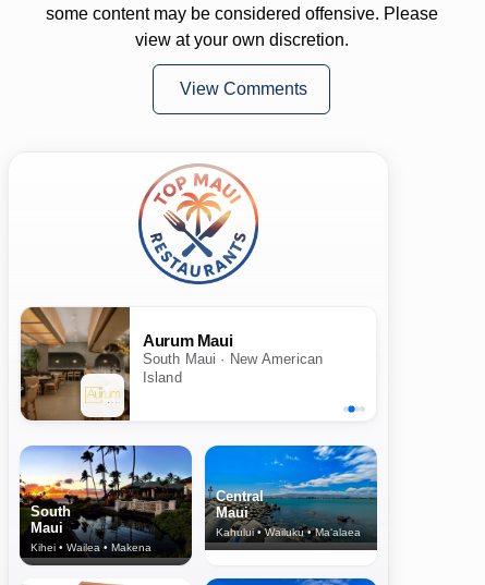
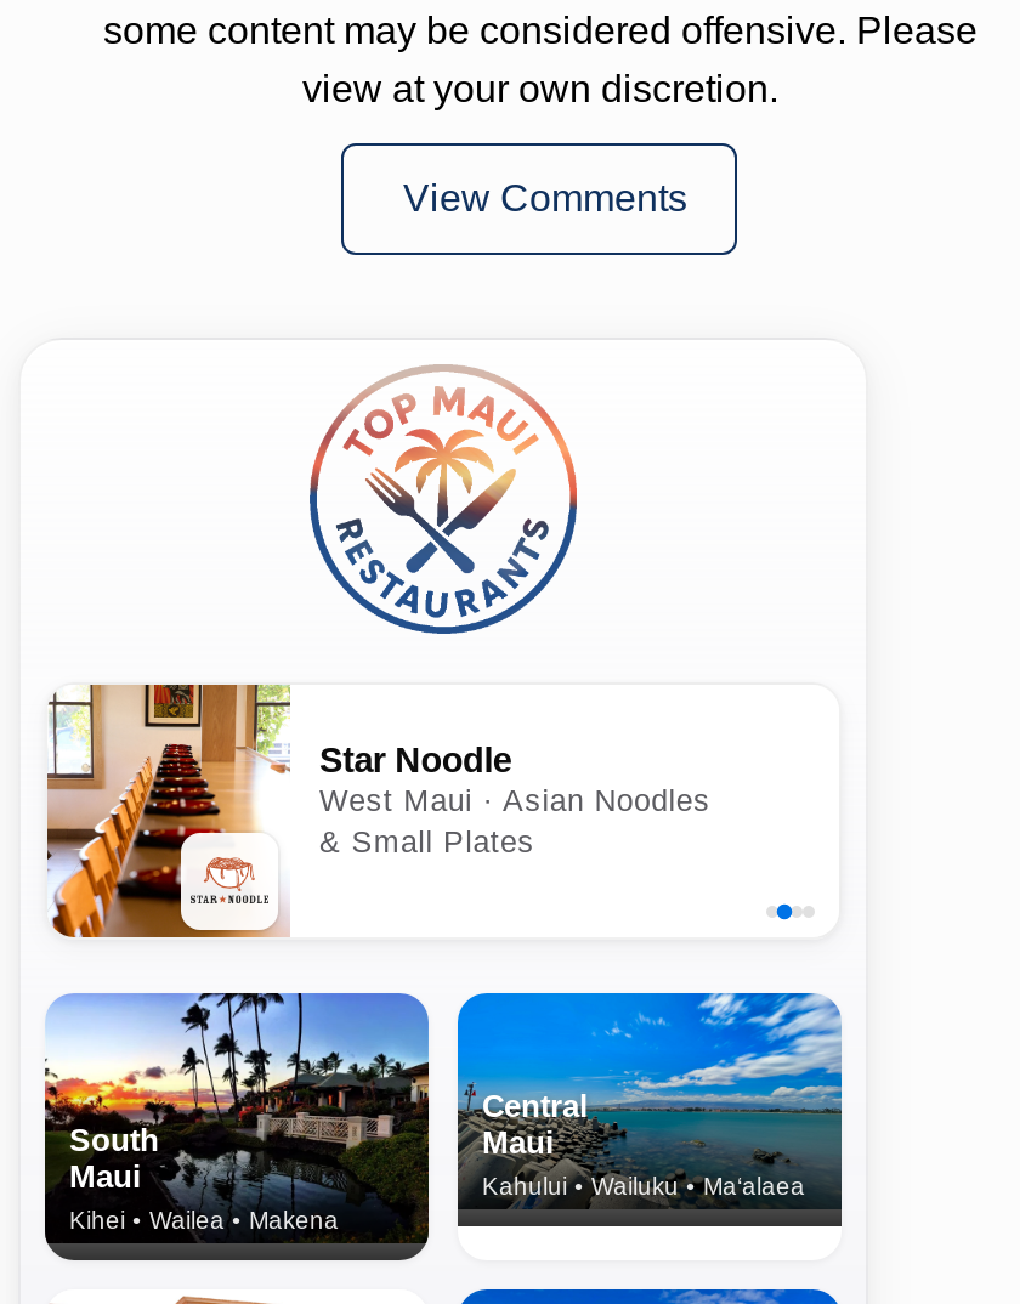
[20,306,323,422] [image] | Aurum Maui | South Maui · New American | Island -> [45,682,711,940] [image] | Star Noodle | West Maui · Asian Noodles | & Small Plates

